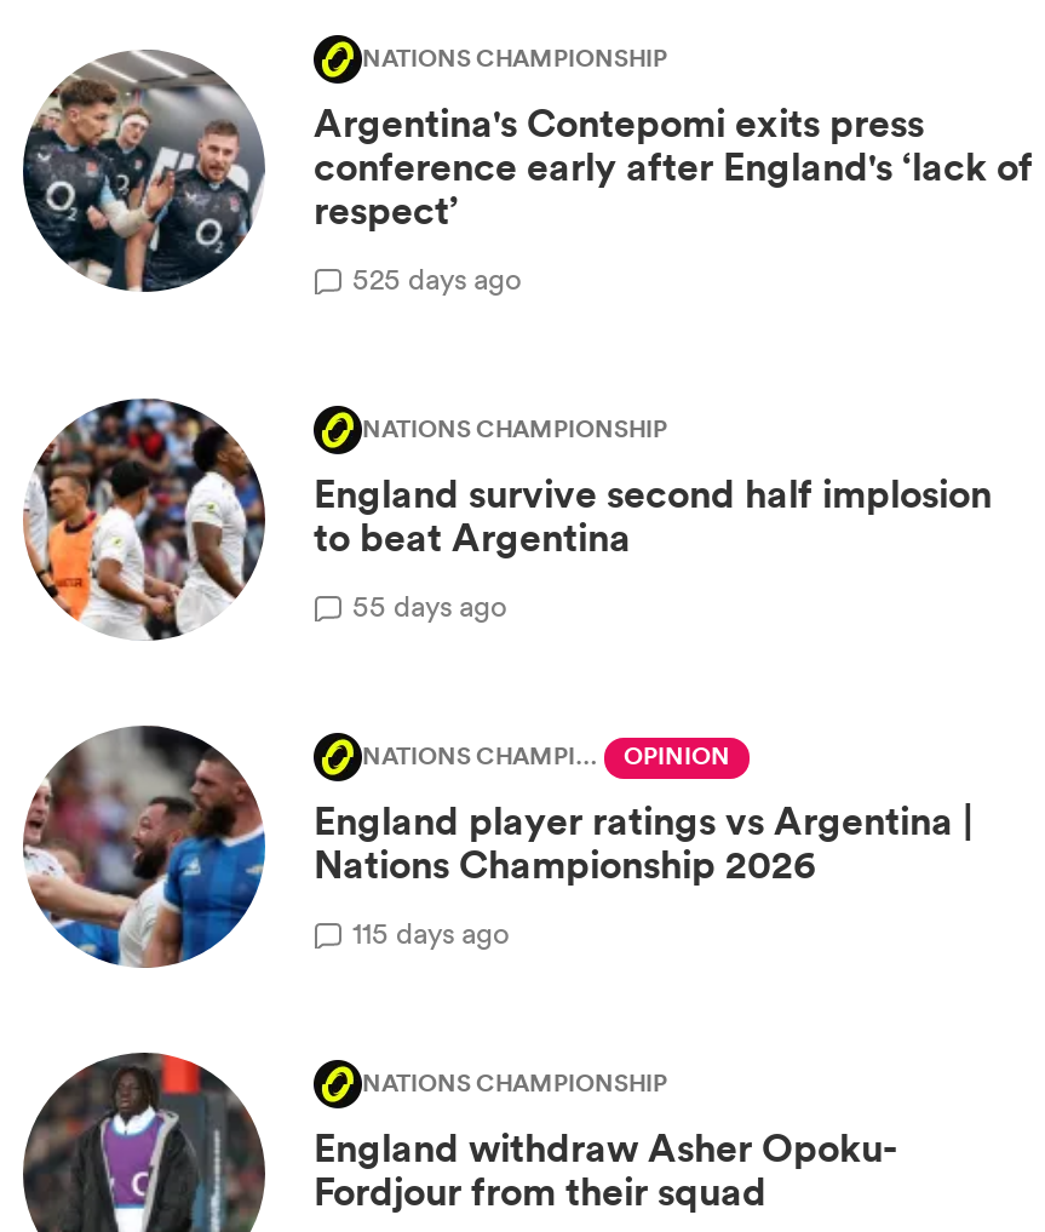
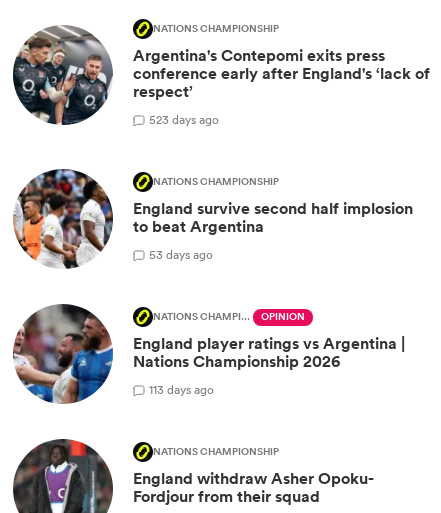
[352,257,522,298] 525 days ago -> [149,111,219,128] 523 days ago
[352,584,507,625] 55 days ago -> [149,246,213,263] 53 days ago
[352,911,510,952] 115 days ago -> [149,381,214,398] 113 days ago

